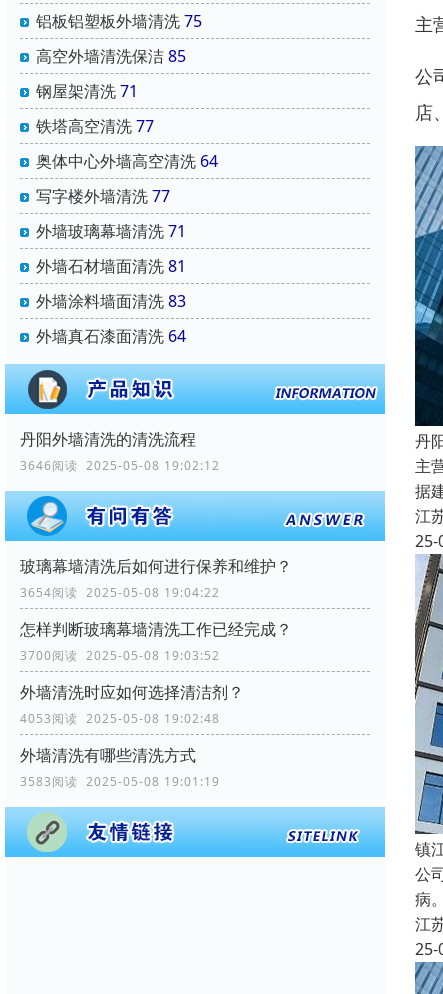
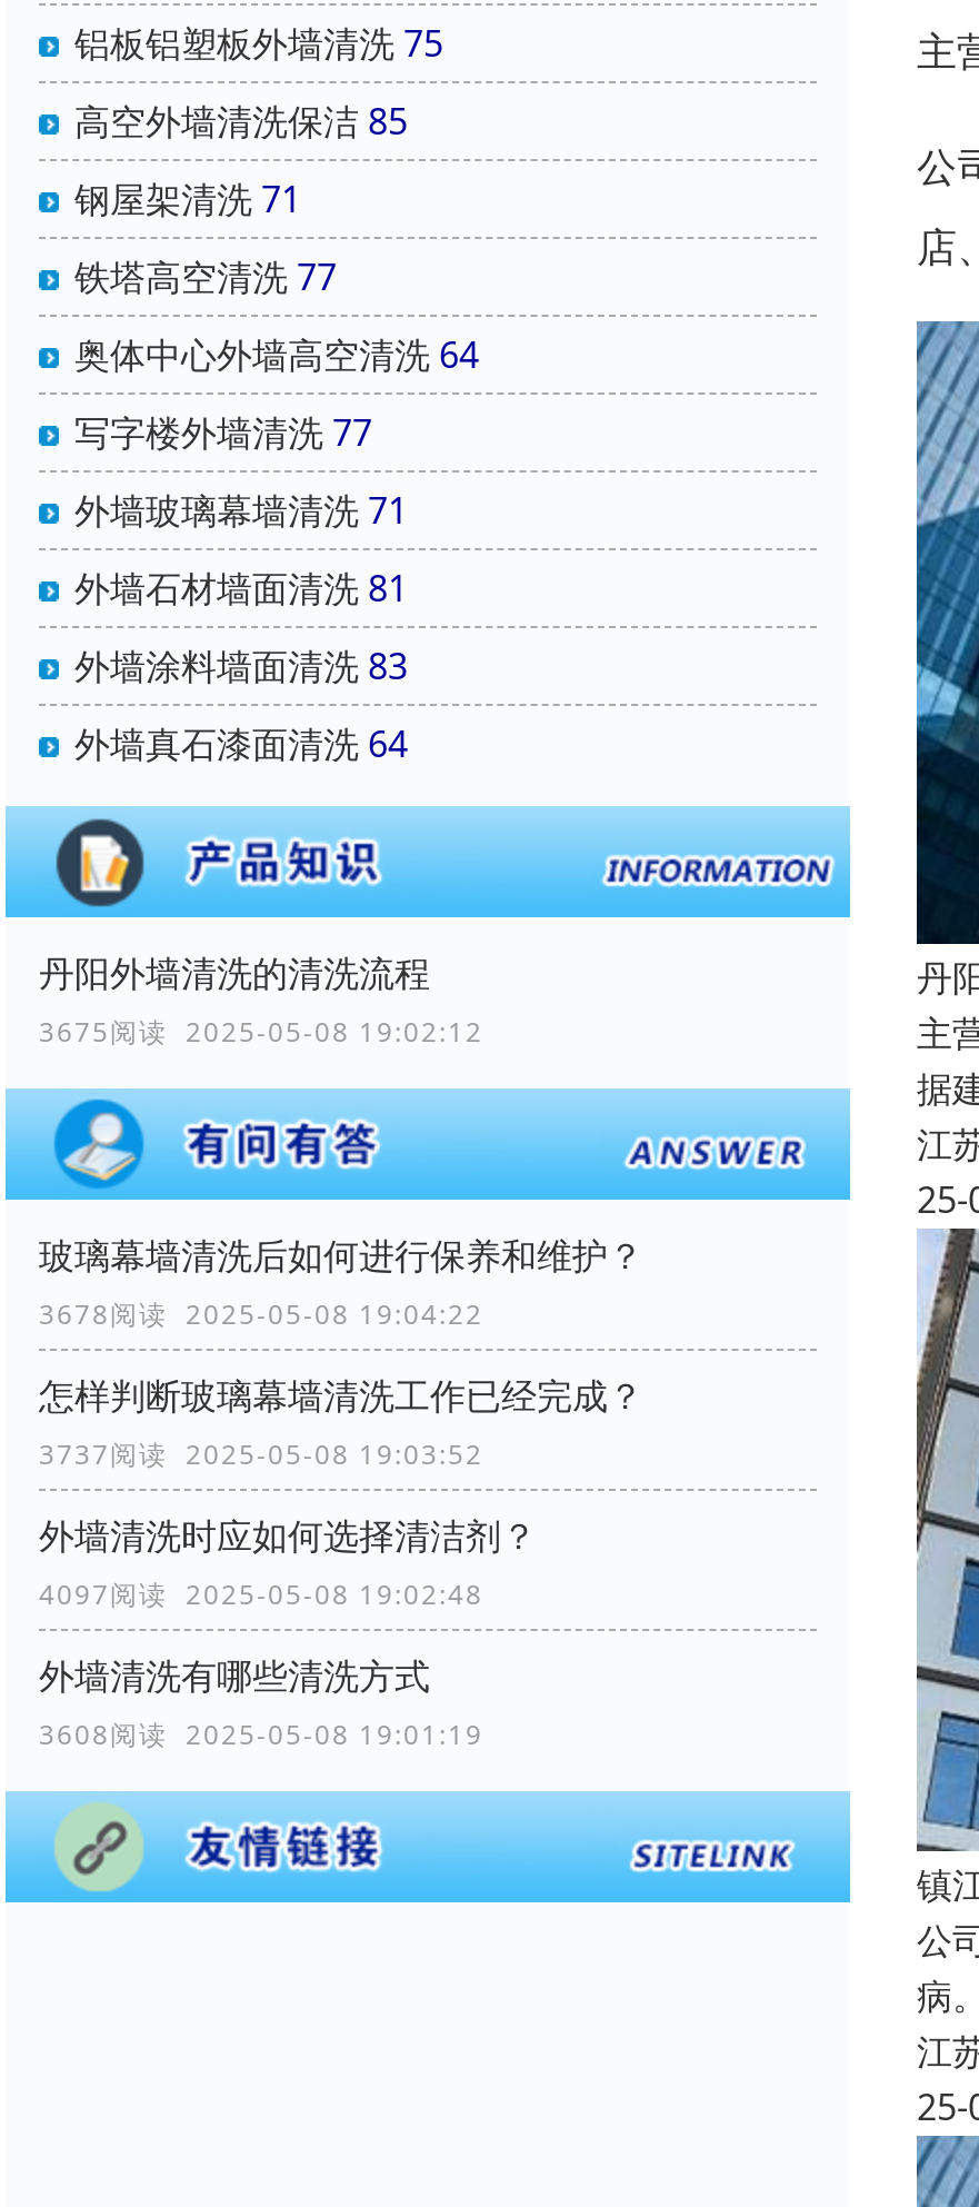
[20,457,220,474] 3646阅读 2025-05-08 19:02:12 -> [39,1012,483,1050] 3675阅读 2025-05-08 19:02:12
[20,584,220,601] 3654阅读 2025-05-08 19:04:22 -> [39,1295,483,1332] 3678阅读 2025-05-08 19:04:22
[20,647,220,664] 3700阅读 2025-05-08 19:03:52 -> [39,1435,483,1473] 3737阅读 2025-05-08 19:03:52
[20,710,220,727] 4053阅读 2025-05-08 19:02:48 -> [39,1575,483,1613] 4097阅读 2025-05-08 19:02:48
[20,773,220,790] 3583阅读 2025-05-08 19:01:19 -> [39,1715,483,1753] 3608阅读 2025-05-08 19:01:19

